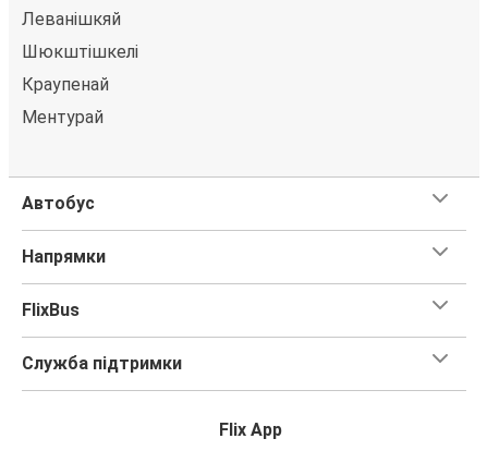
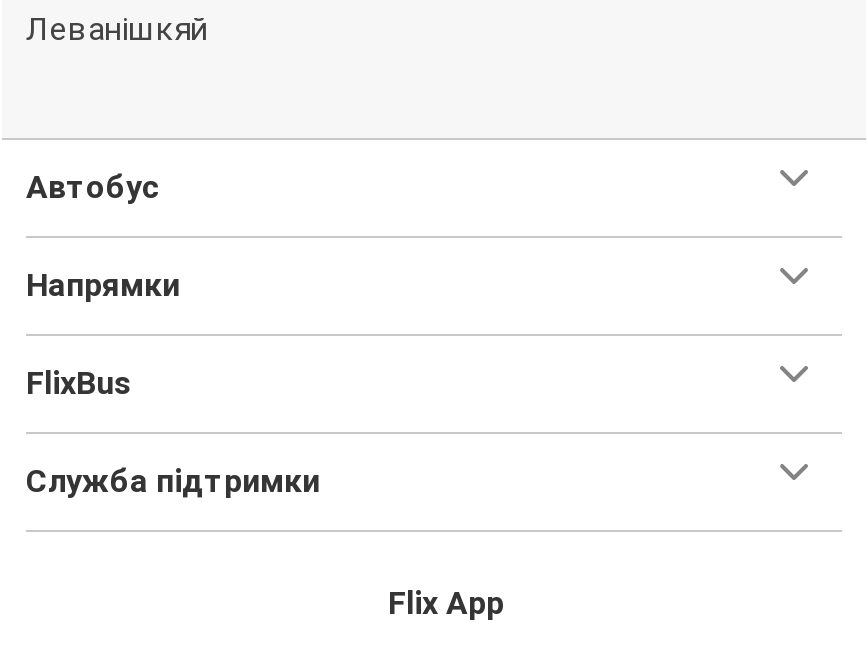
[22,41,138,127] Шюкштішкелі | Краупенай | Ментурай -> none

